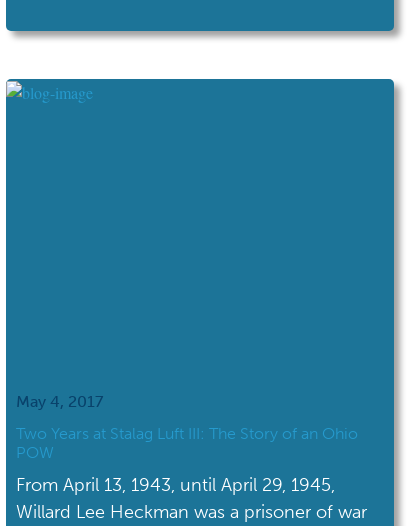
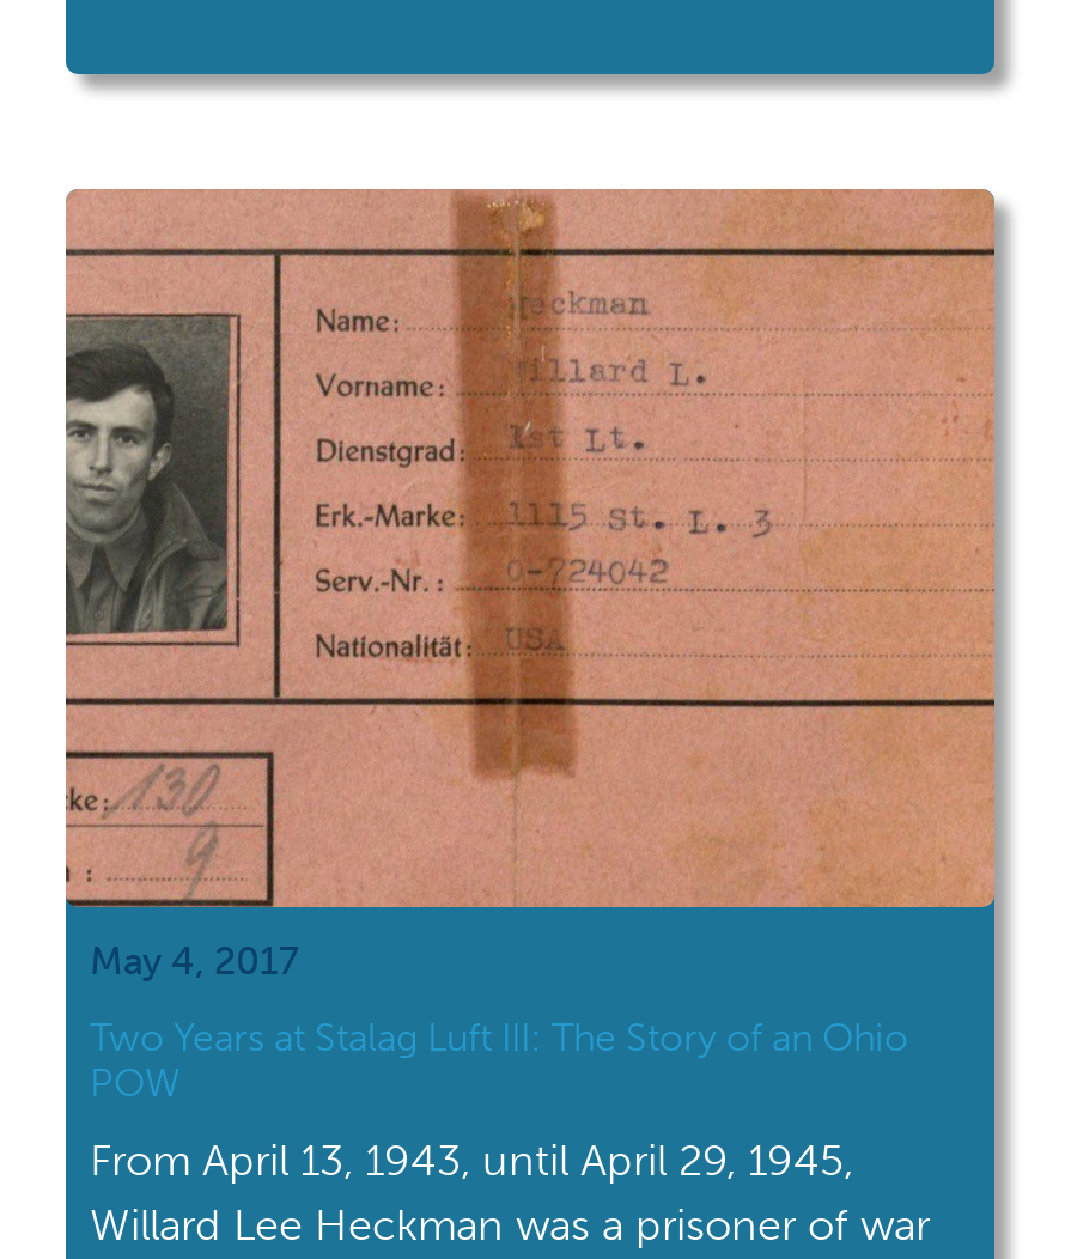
none -> [63,187,997,910] [image]

